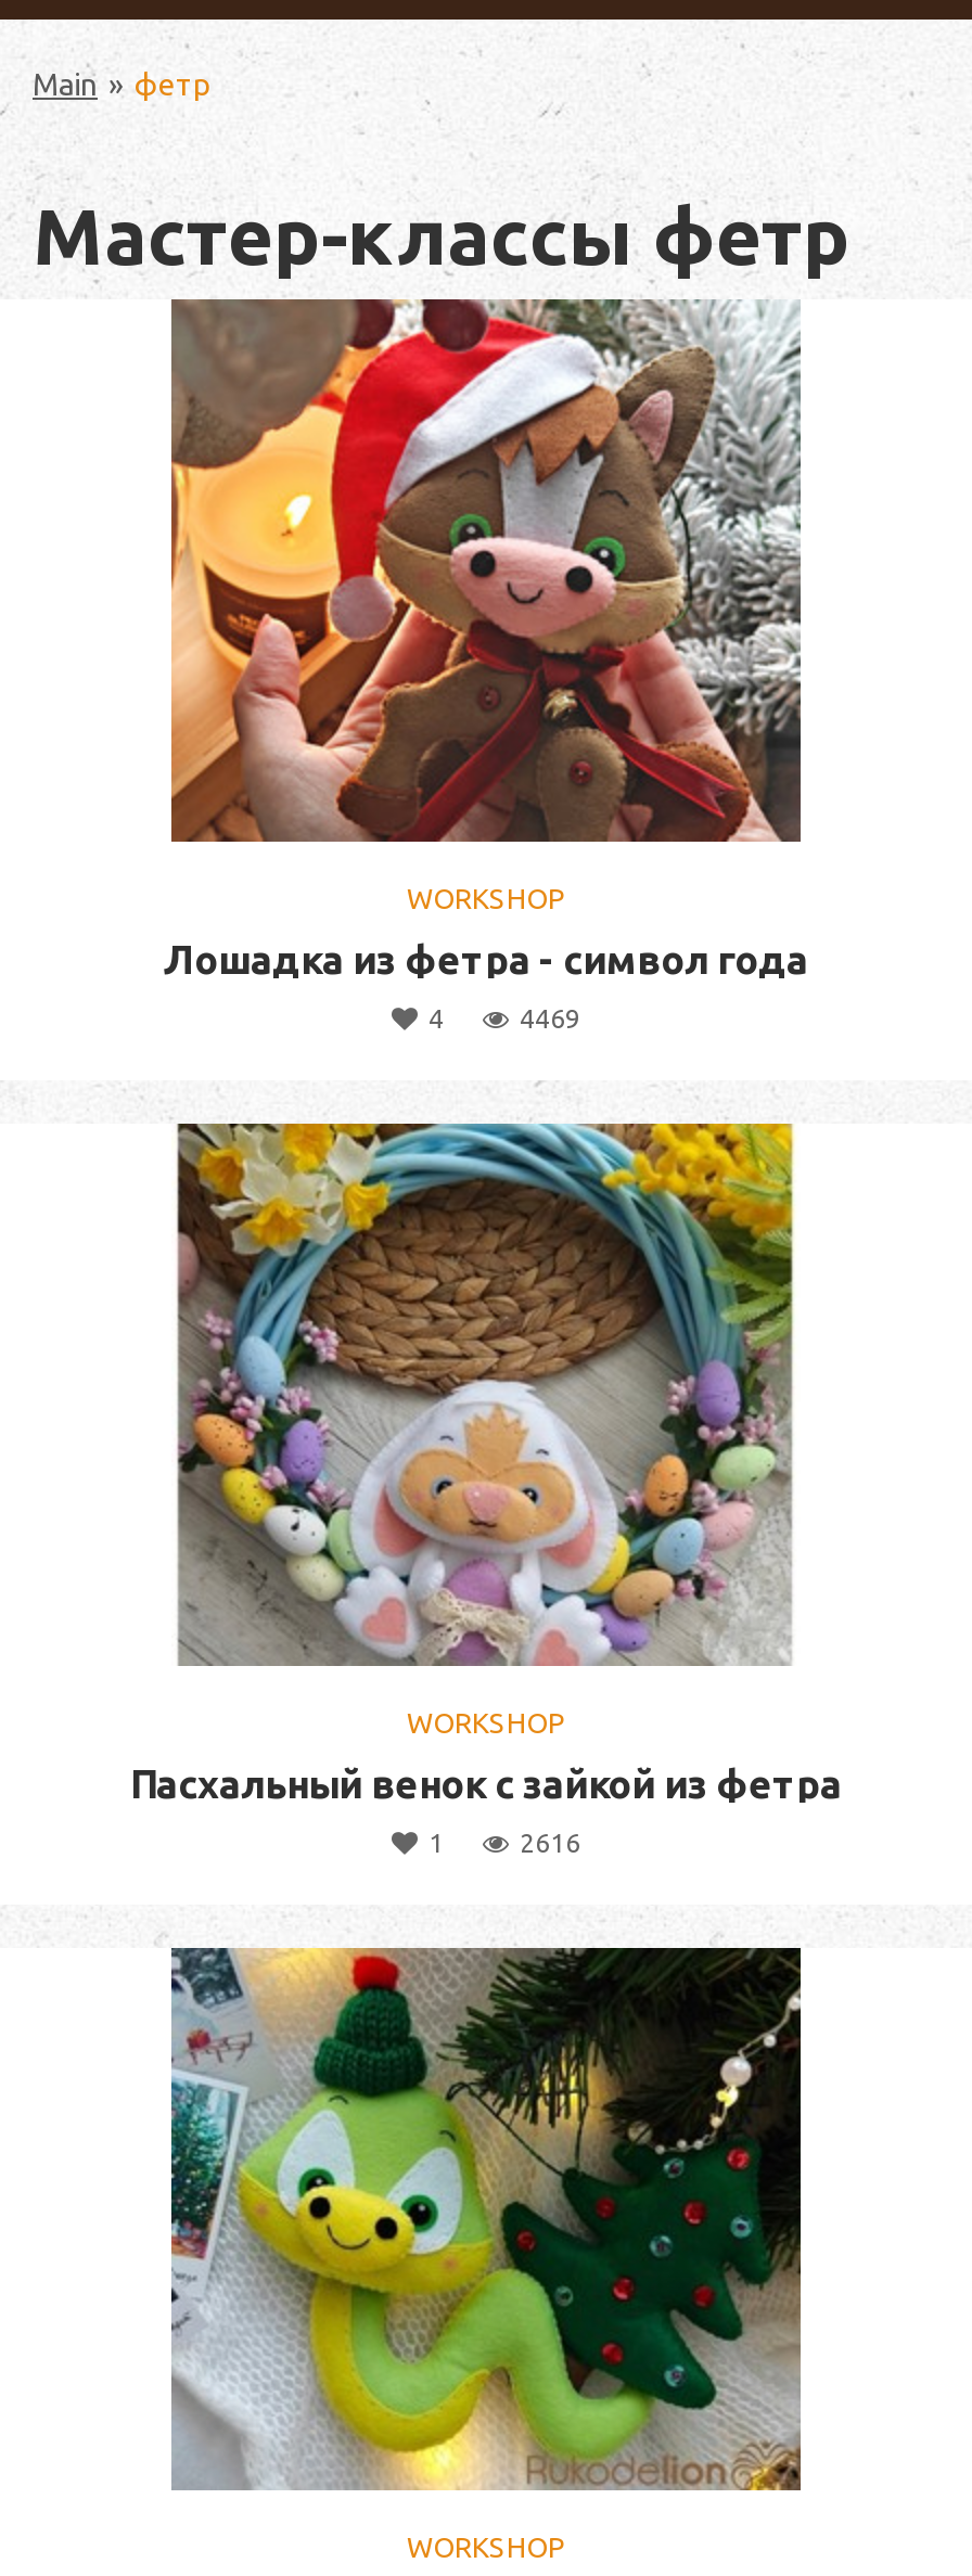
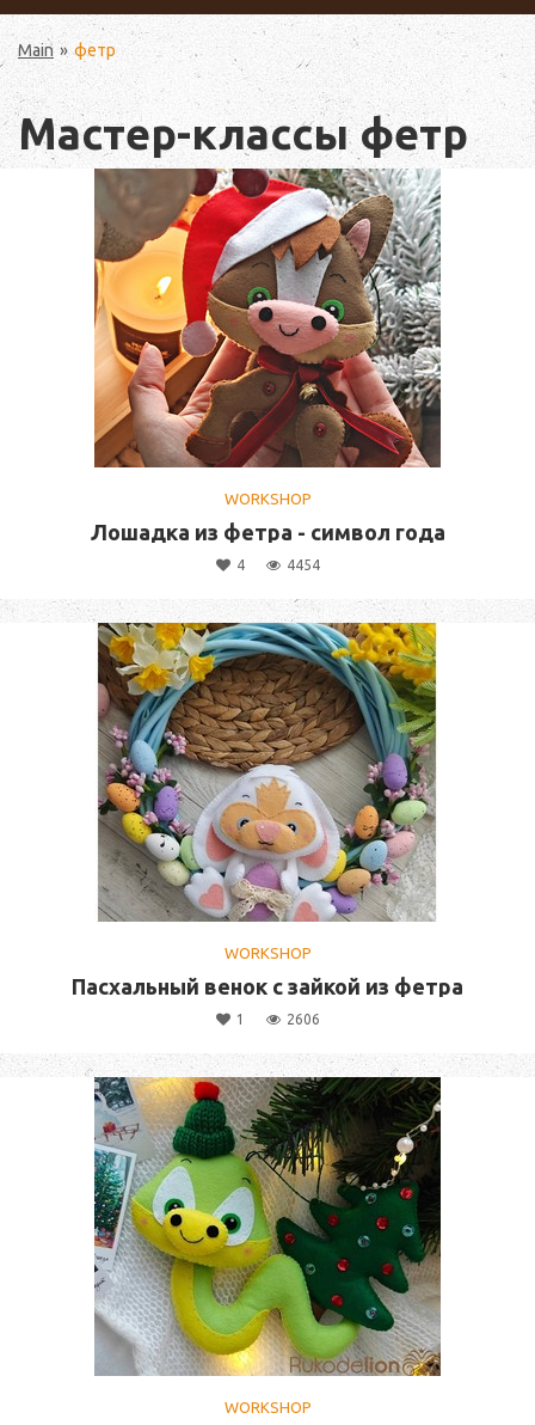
[520,1004,580,1033] 4469 -> [286,557,319,573] 4454
[520,1829,580,1857] 2616 -> [286,1011,319,1027] 2606

